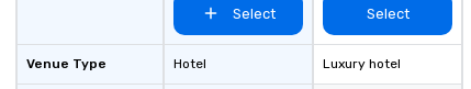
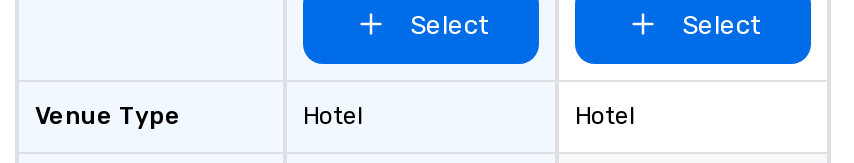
[323,56,401,71] Luxury hotel -> [575,102,635,130] Hotel

